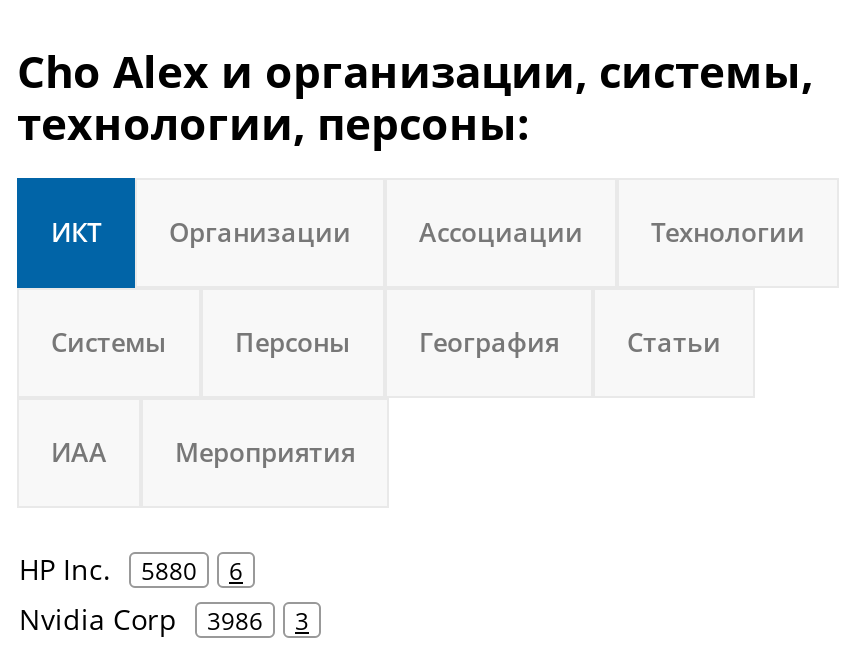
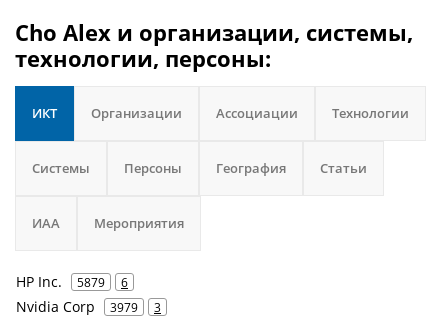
[19,550,243,588] HP Inc. 5880 6 -> [16,272,128,291] HP Inc. 5879 6
[19,600,309,638] Nvidia Corp 3986 3 -> [16,297,161,316] Nvidia Corp 3979 3

